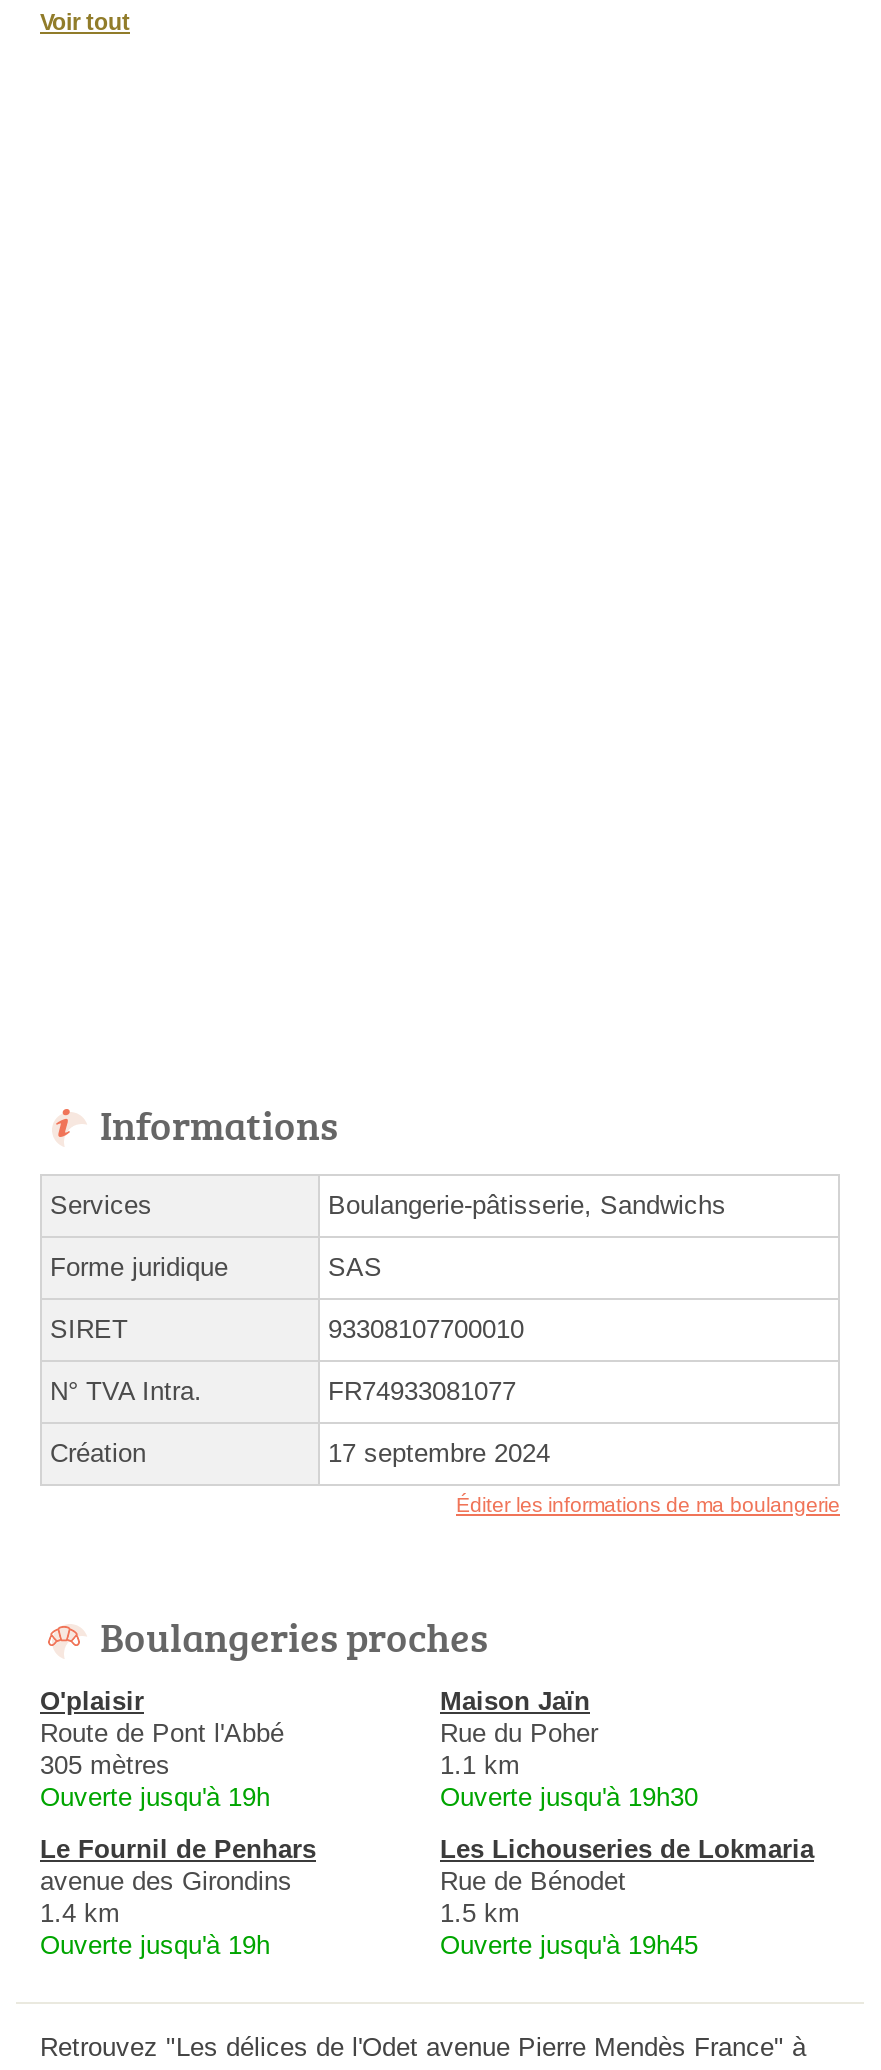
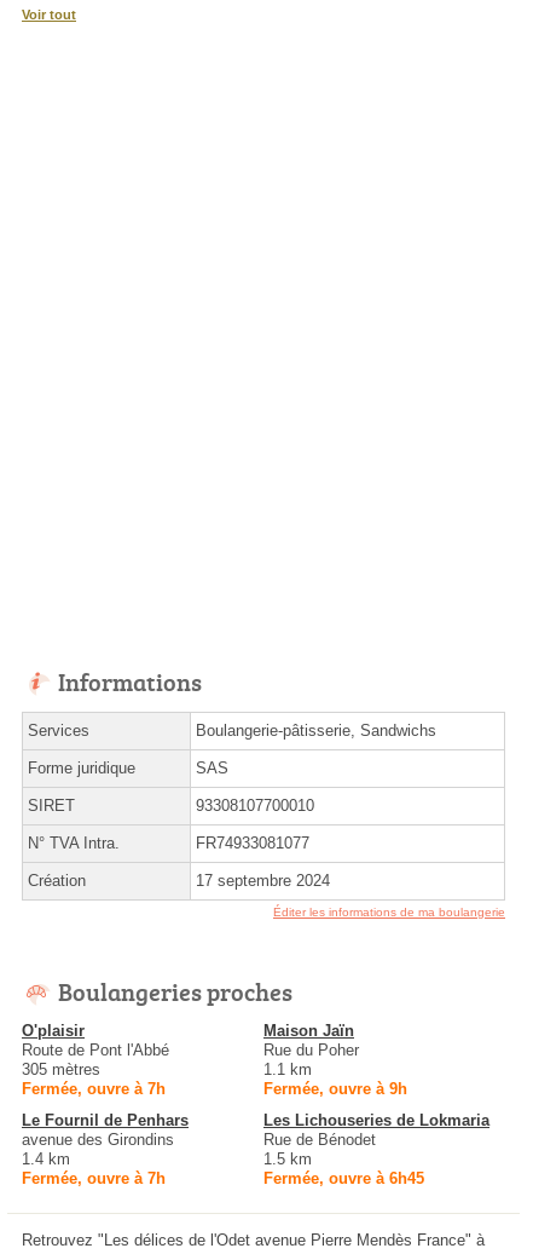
[40,1782,270,1812] Ouverte jusqu'à 19h -> [22,1079,166,1098] Fermée, ouvre à 7h
[440,1782,698,1812] Ouverte jusqu'à 19h30 -> [263,1079,407,1098] Fermée, ouvre à 9h
[40,1930,270,1960] Ouverte jusqu'à 19h -> [22,1169,166,1187] Fermée, ouvre à 7h
[440,1930,698,1960] Ouverte jusqu'à 19h45 -> [263,1169,424,1187] Fermée, ouvre à 6h45

